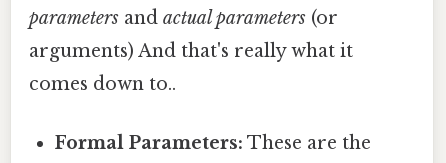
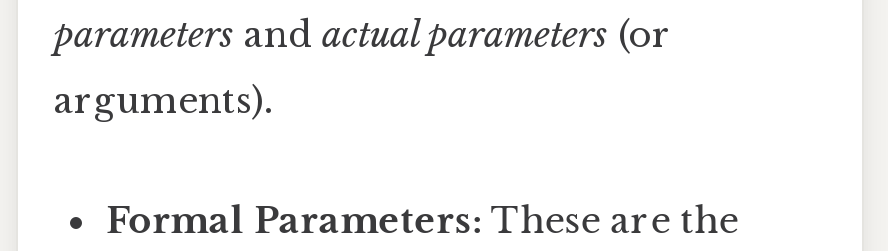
[29,40,353,95] arguments) And that's really what it | comes down to.. -> [54,79,272,123] arguments).

